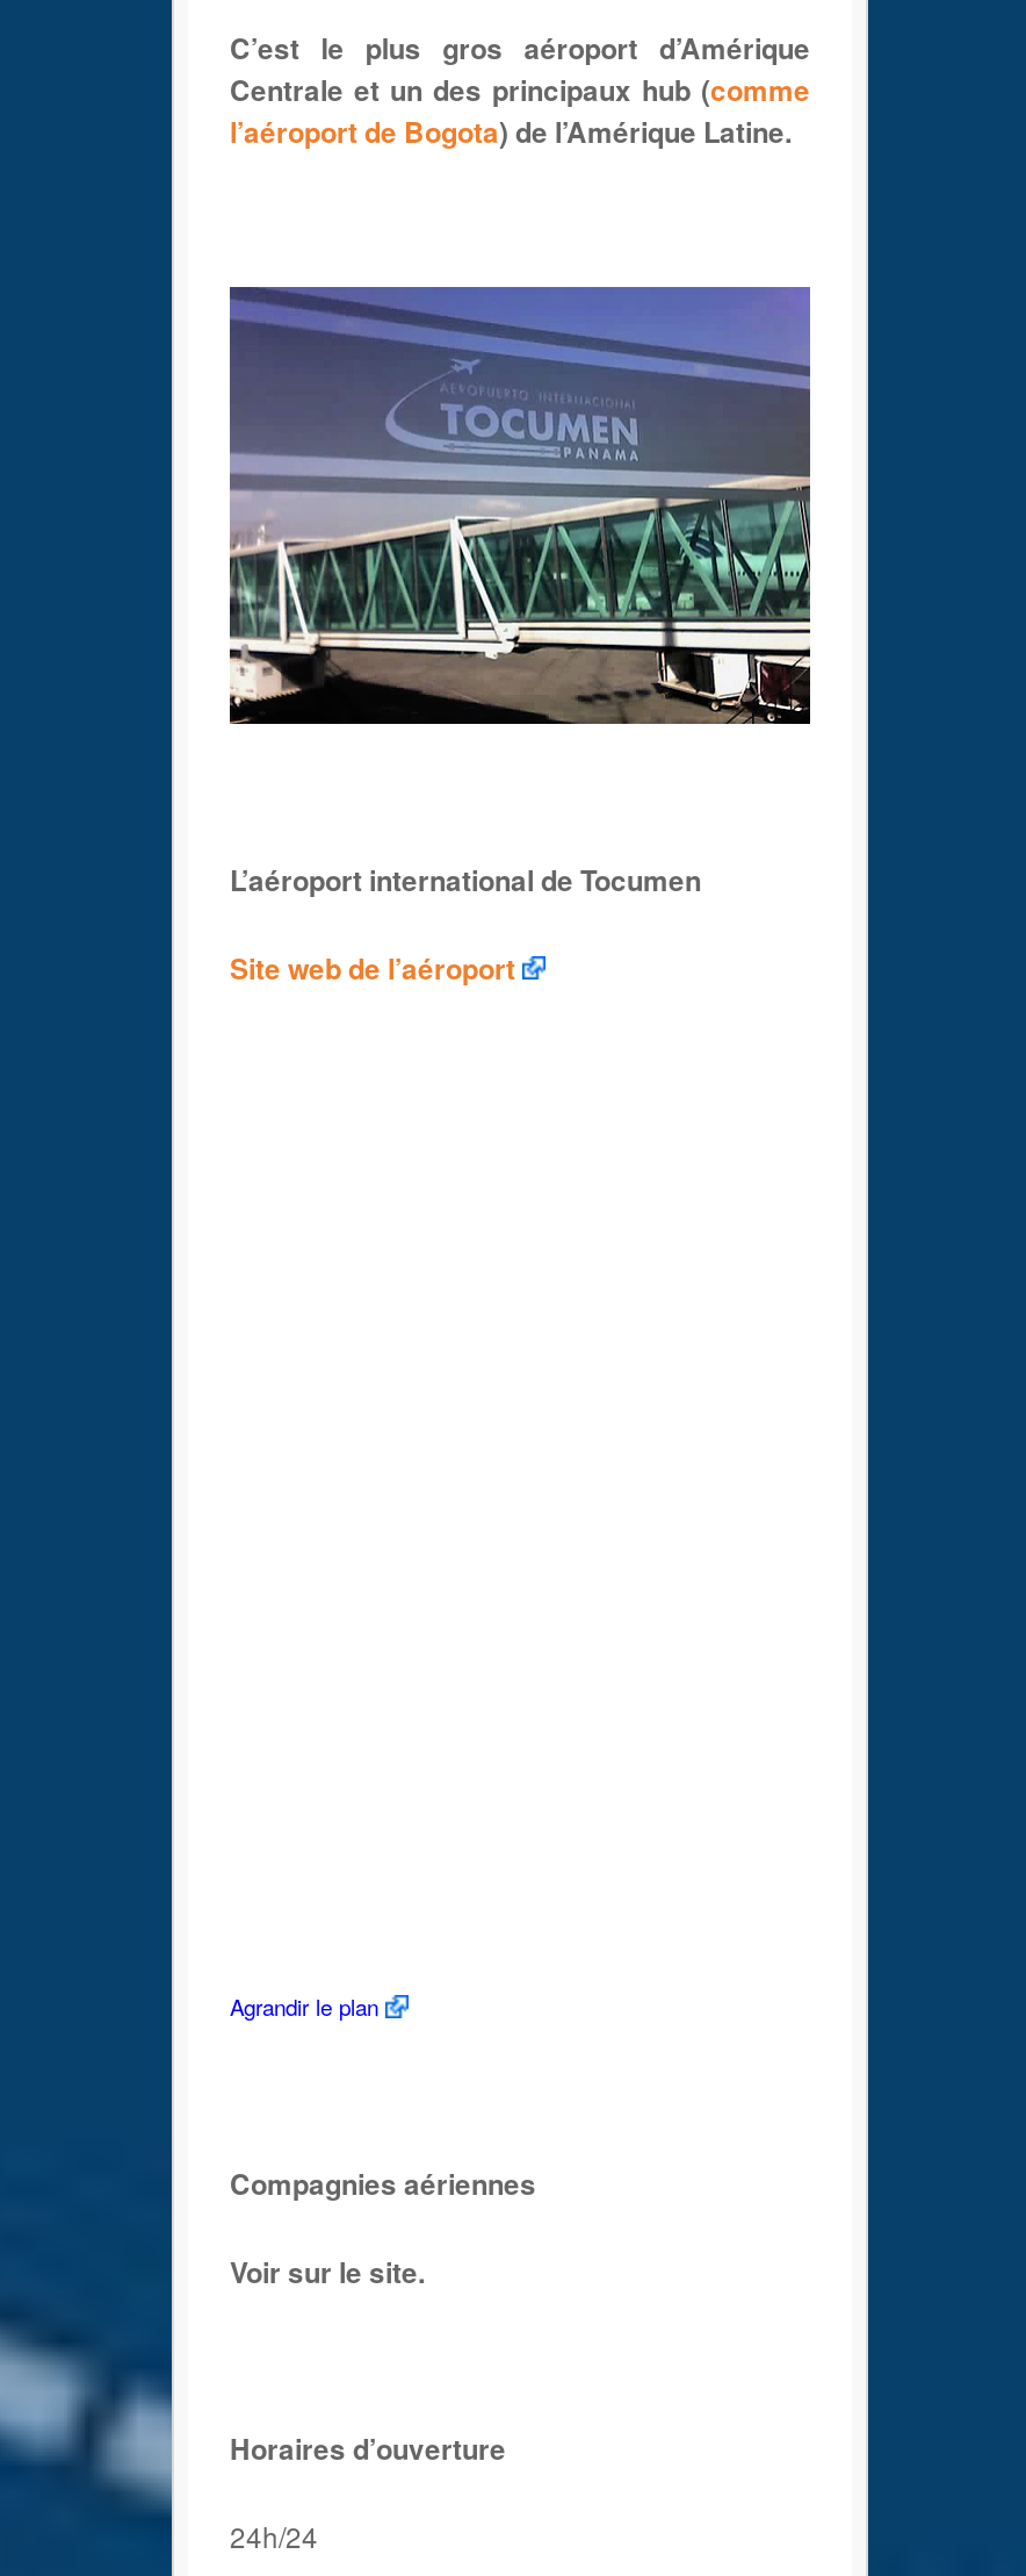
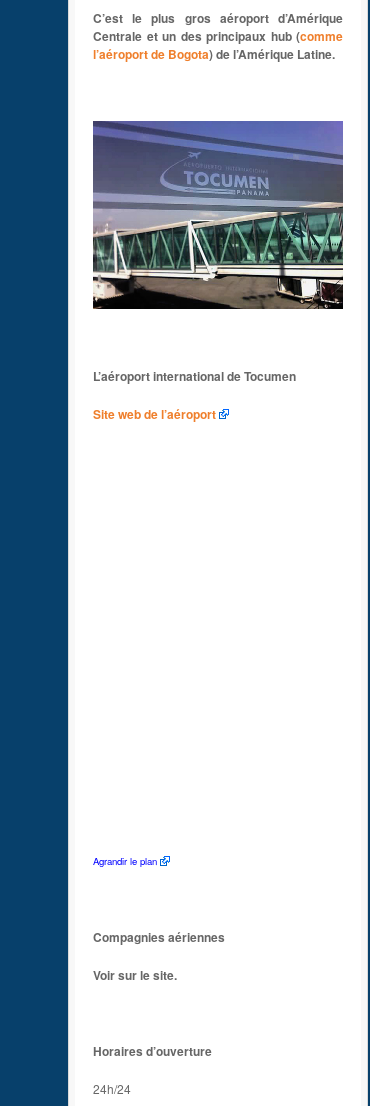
[7,2330,174,2504] [image] -> none

